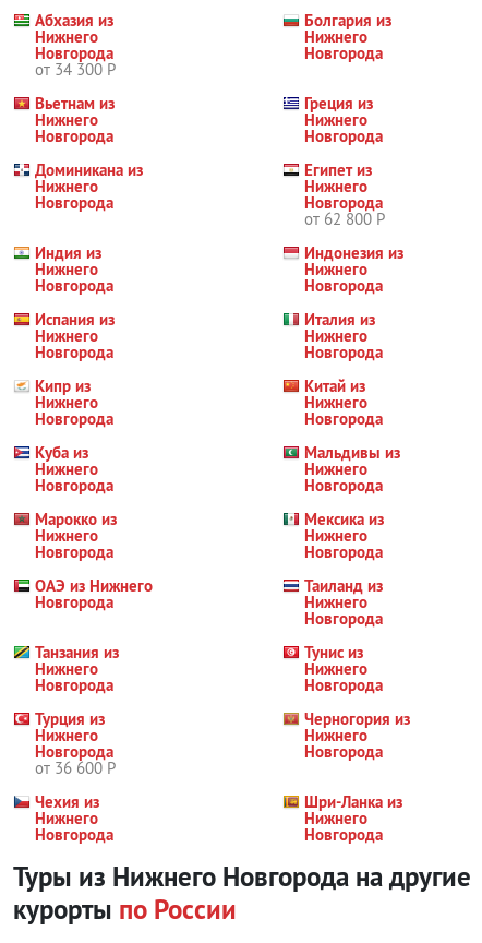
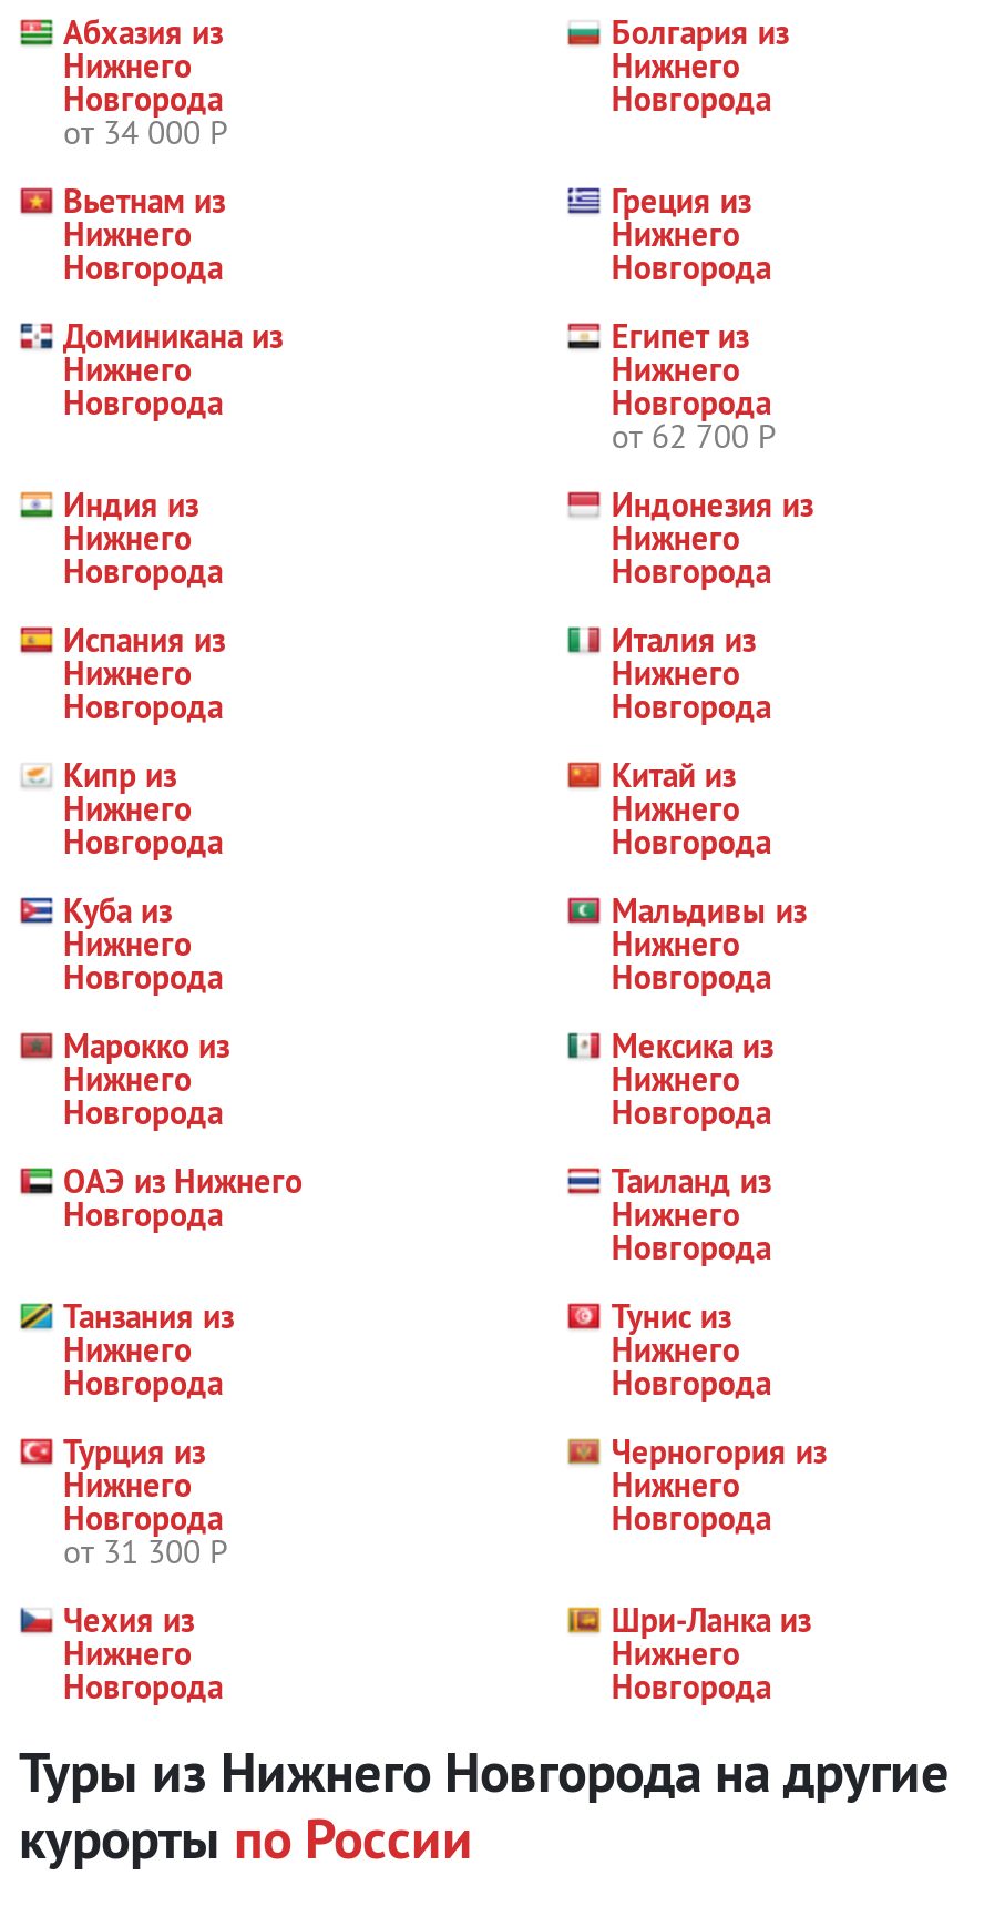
[35,59,116,80] от 34 300 Р -> [63,111,227,153] от 34 000 Р
[305,208,385,229] от 62 800 Р -> [611,415,775,457] от 62 700 Р
[35,757,116,778] от 36 600 Р -> [63,1530,227,1572] от 31 300 Р

